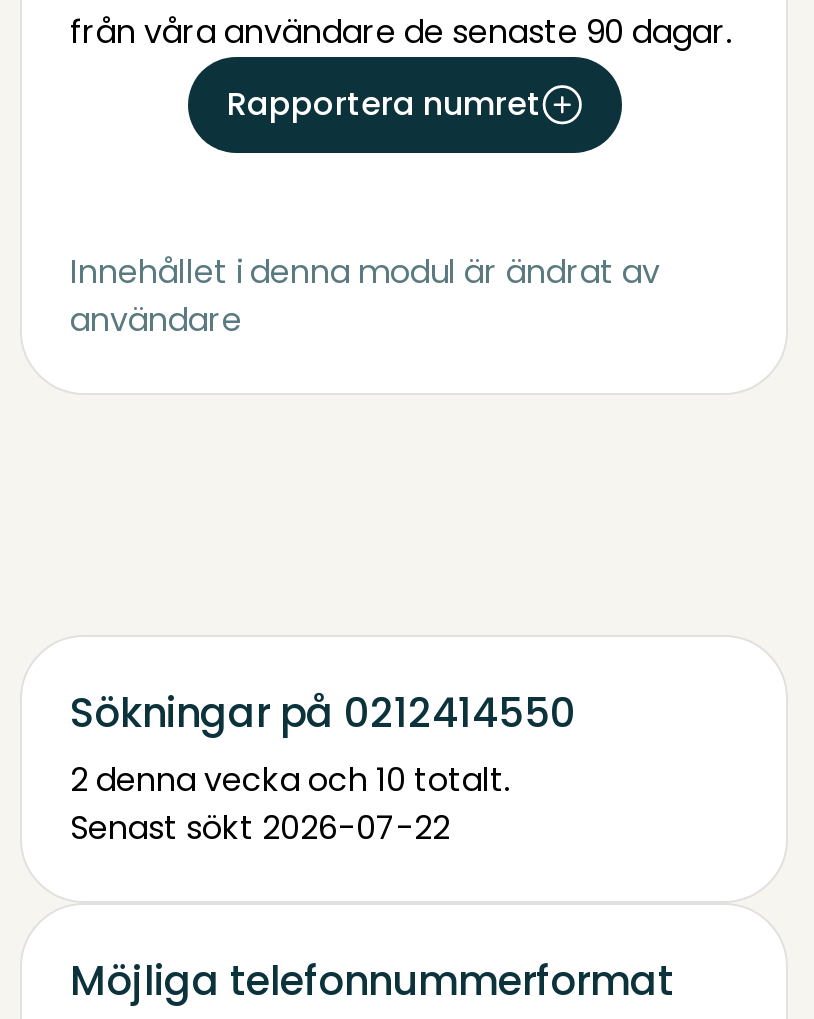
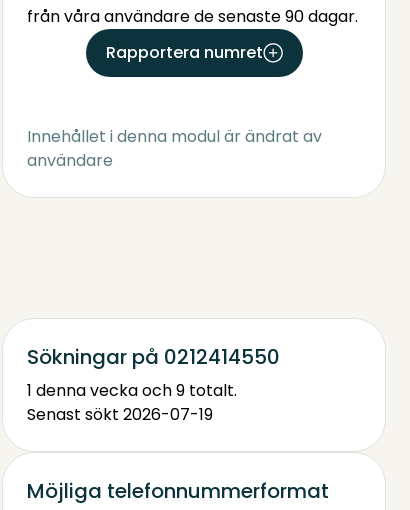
[70,757,510,803] 2 denna vecka och 10 totalt. -> [27,379,237,402] 1 denna vecka och 9 totalt.
[70,805,450,851] Senast sökt 2026-07-22 -> [27,403,213,426] Senast sökt 2026-07-19

